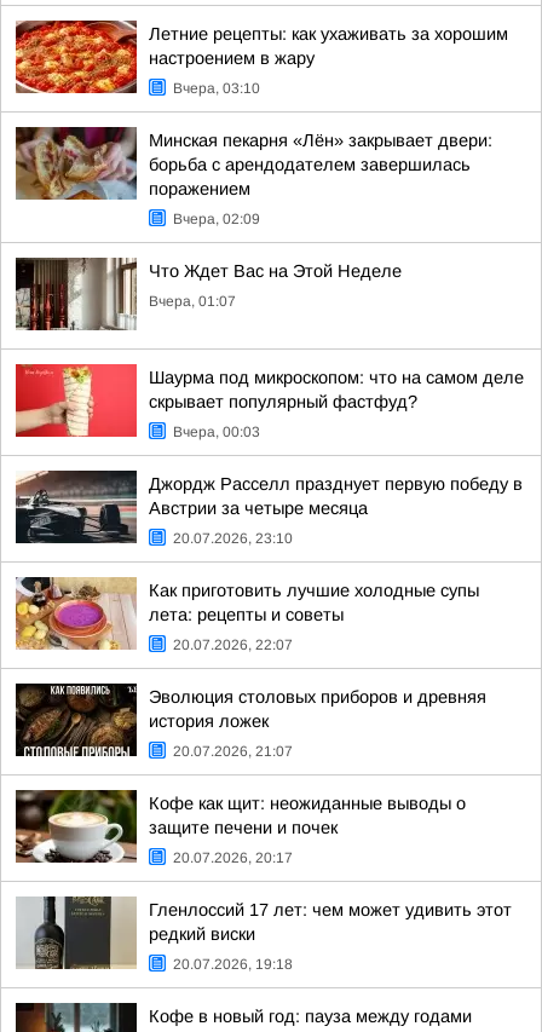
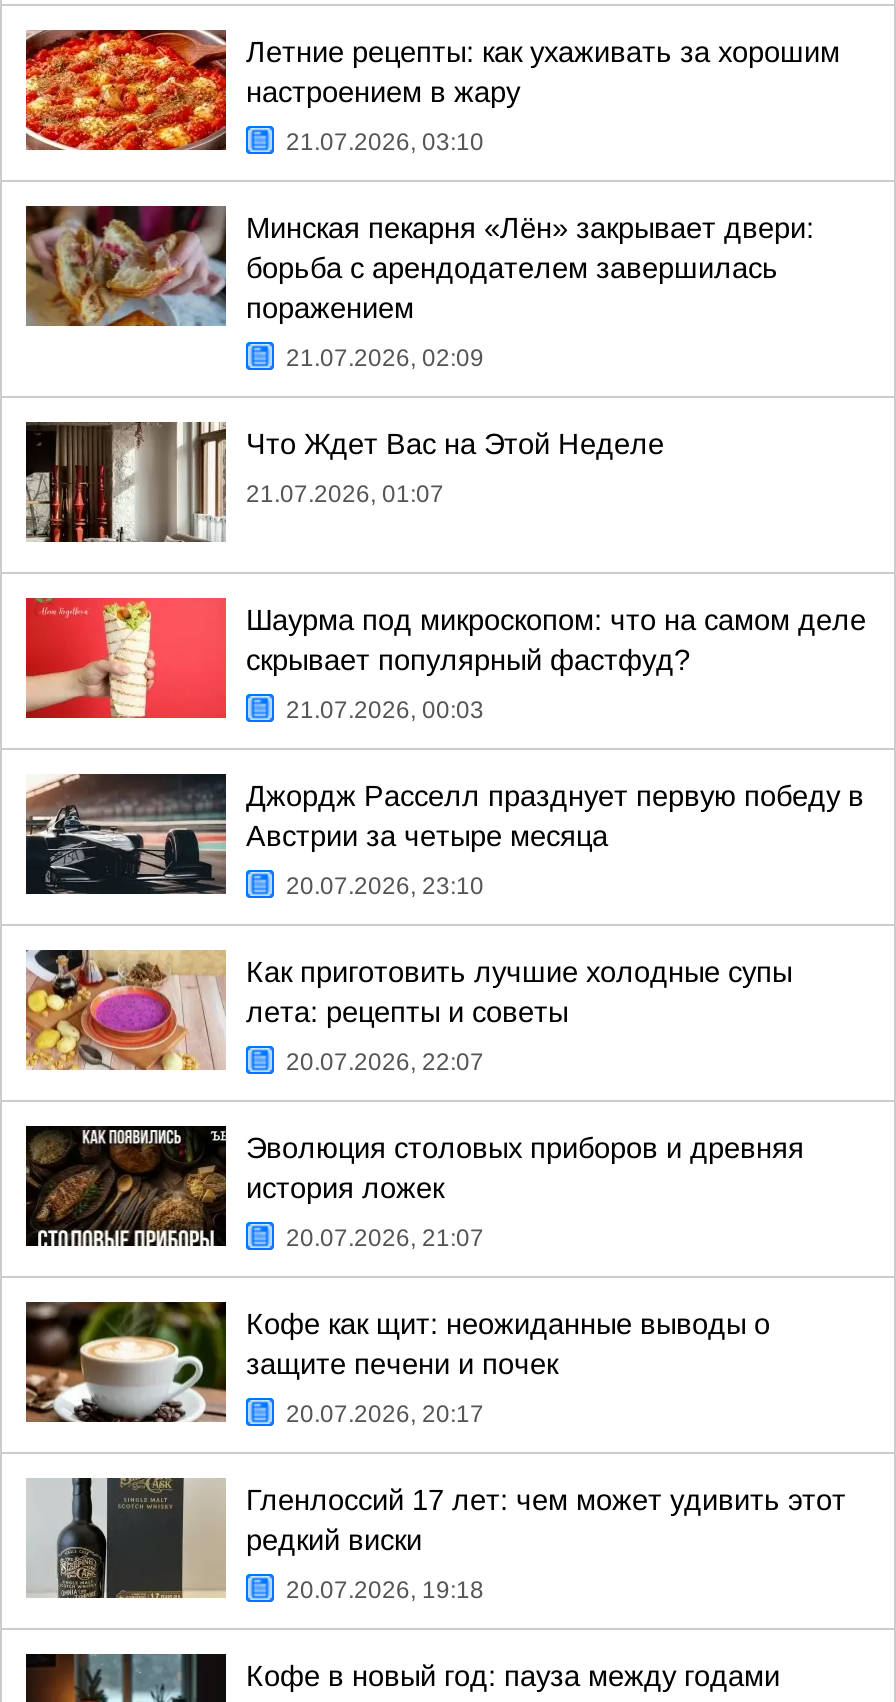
[173,80,260,97] Вчера, 03:10 -> [286,128,484,156] 21.07.2026, 03:10
[173,211,260,227] Вчера, 02:09 -> [286,344,484,372] 21.07.2026, 02:09
[149,293,236,310] Вчера, 01:07 -> [246,480,444,508] 21.07.2026, 01:07
[173,423,260,440] Вчера, 00:03 -> [286,696,484,724] 21.07.2026, 00:03

